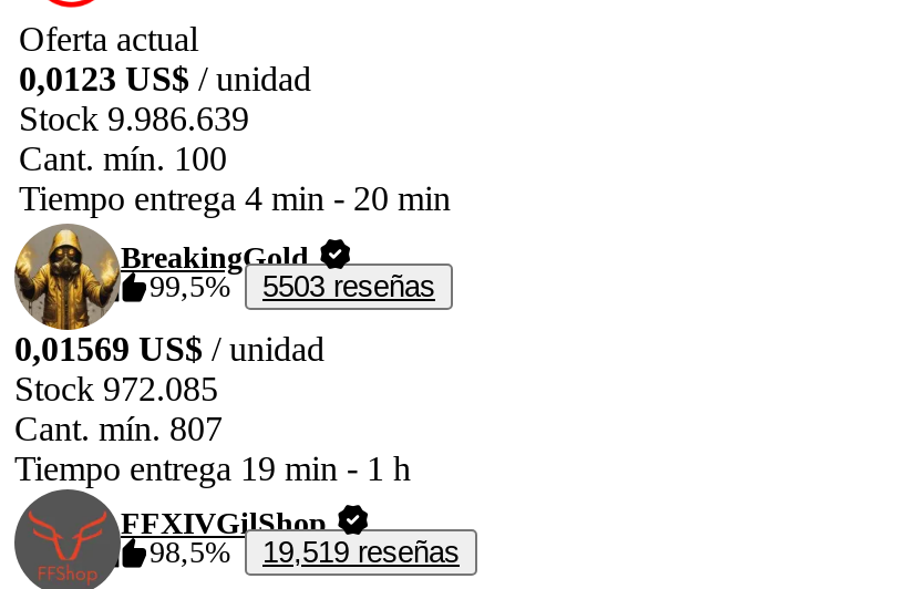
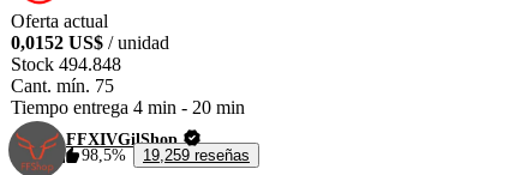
[19,60,311,97] 0,0123 US$/ unidad -> [11,32,169,53] 0,0152 US$/ unidad
[19,100,249,137] Stock 9.986.639 -> [11,54,121,74] Stock 494.848
[19,139,227,177] Cant. mín. 100 -> [11,76,114,96] Cant. mín. 75
[14,224,435,487] [image] | BreakingGold | 99,5% | 5503 reseñas | 0,01569 US$/ unidad | Stock 972.085 | Cant. mín. 807 | Tiempo entrega 19 min - 1 h -> none
[150,536,460,569] 98,5% 19,519 reseñas -> [82,146,250,164] 98,5% 19,259 reseñas

